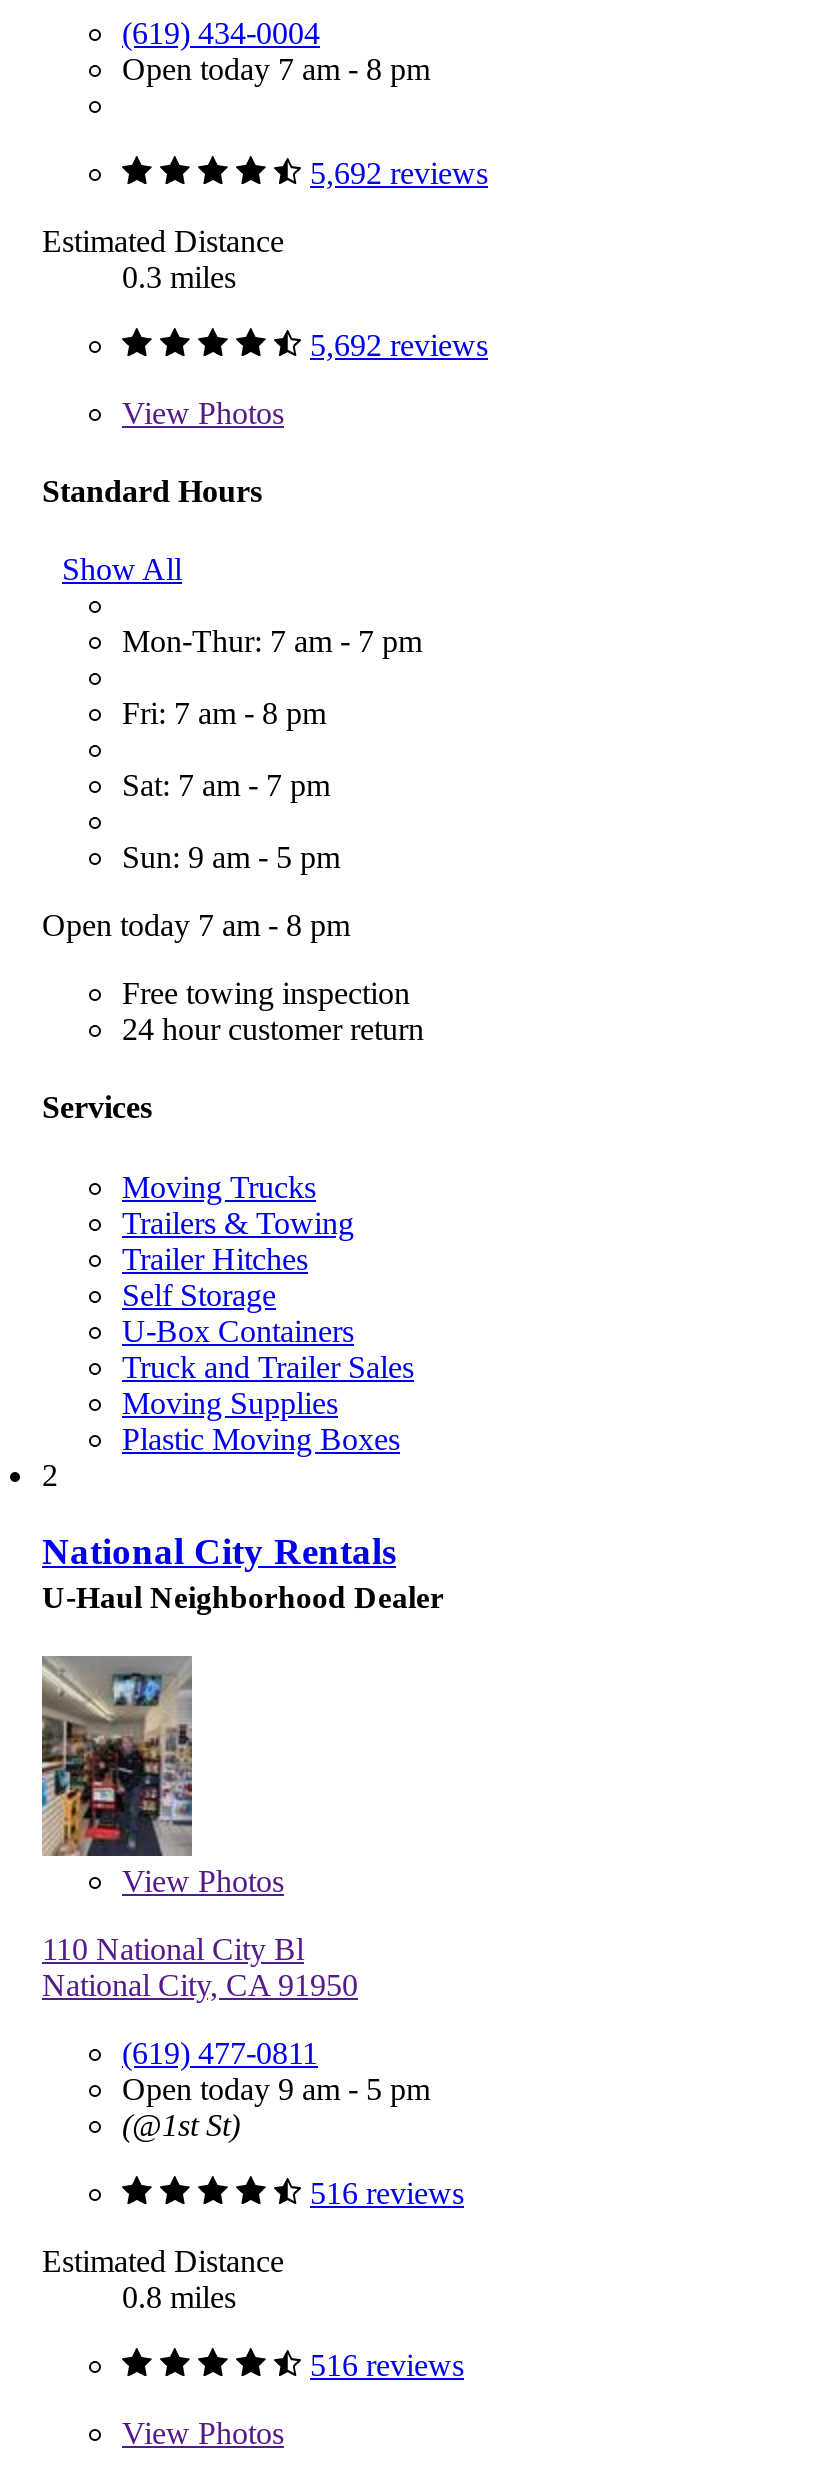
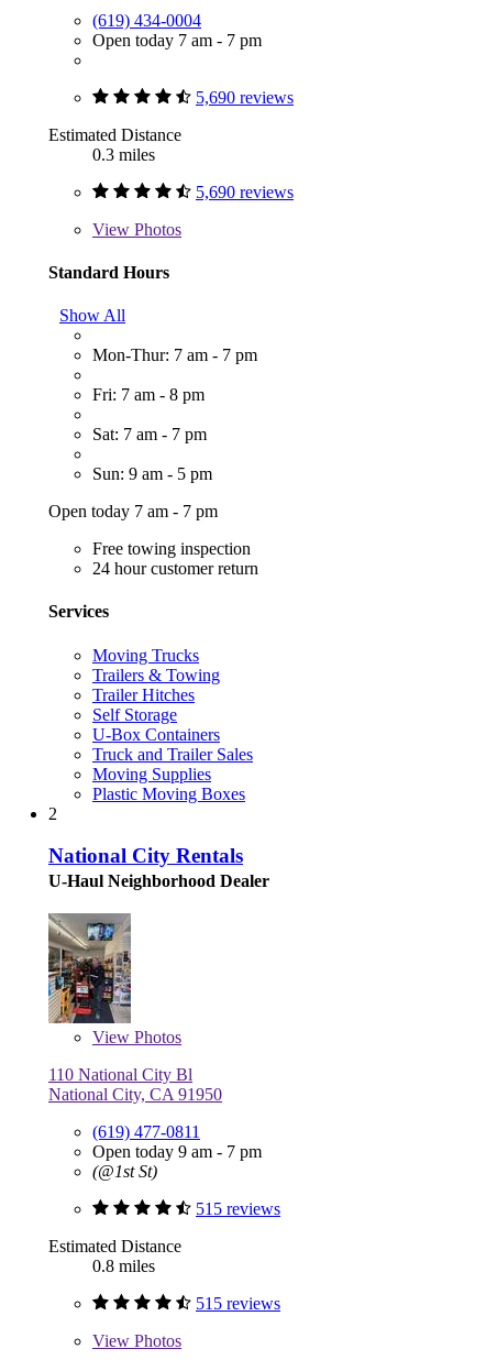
[122,51,430,85] Open today 7 am - 8 pm -> [92,30,262,49] Open today 7 am - 7 pm
[310,155,488,189] 5,692 reviews -> [196,87,294,106] 5,690 reviews
[310,327,488,361] 5,692 reviews -> [196,182,294,201] 5,690 reviews
[42,908,350,942] Open today 7 am - 8 pm -> [48,502,218,520] Open today 7 am - 7 pm
[122,2072,430,2106] Open today 9 am - 5 pm -> [92,1142,262,1161] Open today 9 am - 7 pm
[310,2176,464,2210] 516 reviews -> [196,1199,280,1218] 515 reviews
[310,2348,464,2382] 516 reviews -> [196,1294,280,1313] 515 reviews

